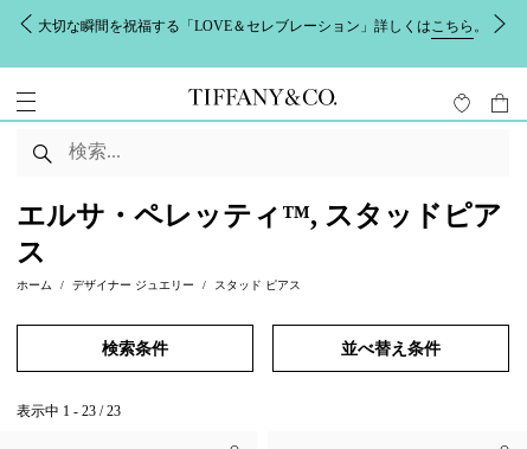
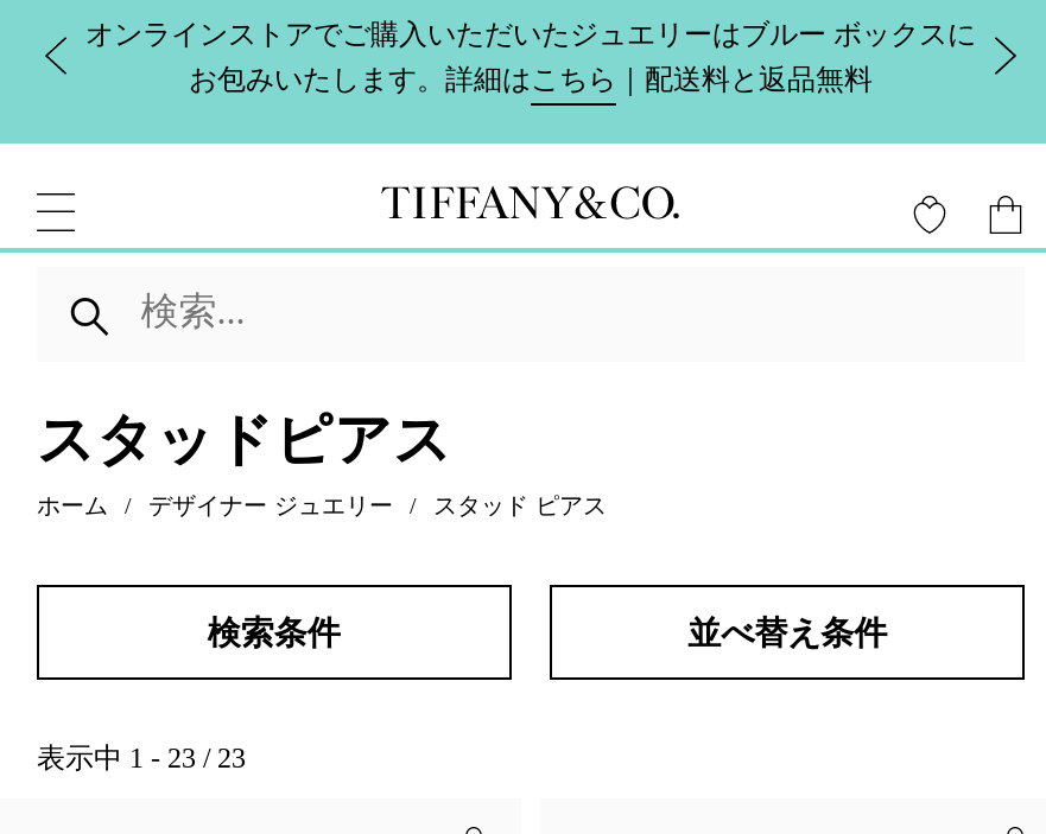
[38,17,488,34] 大切な瞬間を祝福する「LOVE＆セレブレーション」詳しくはこちら。 -> [85,18,976,96] オンラインストアでご購入いただいたジュエリーはブルー ボックスに | お包みいたします。詳細はこちら｜配送料と返品無料
[17,200,502,268] エルサ・ペレッティ™, スタッドピア | ス -> [37,409,452,471] スタッドピアス

